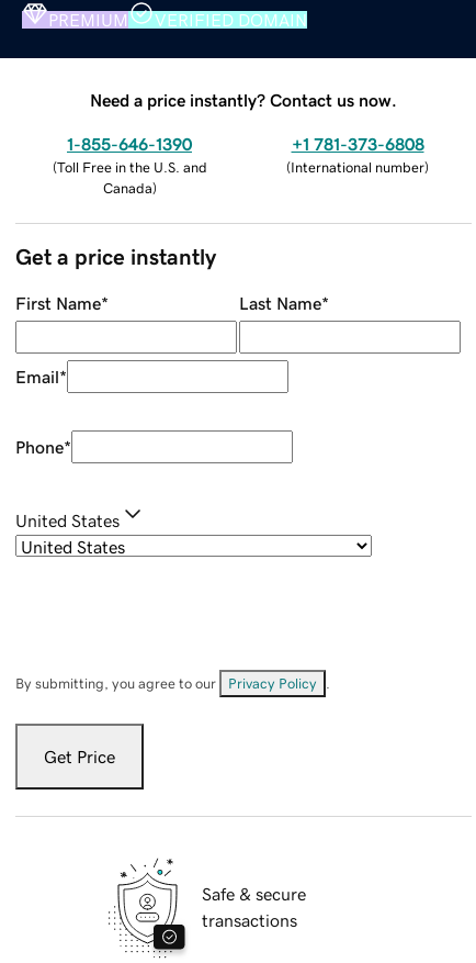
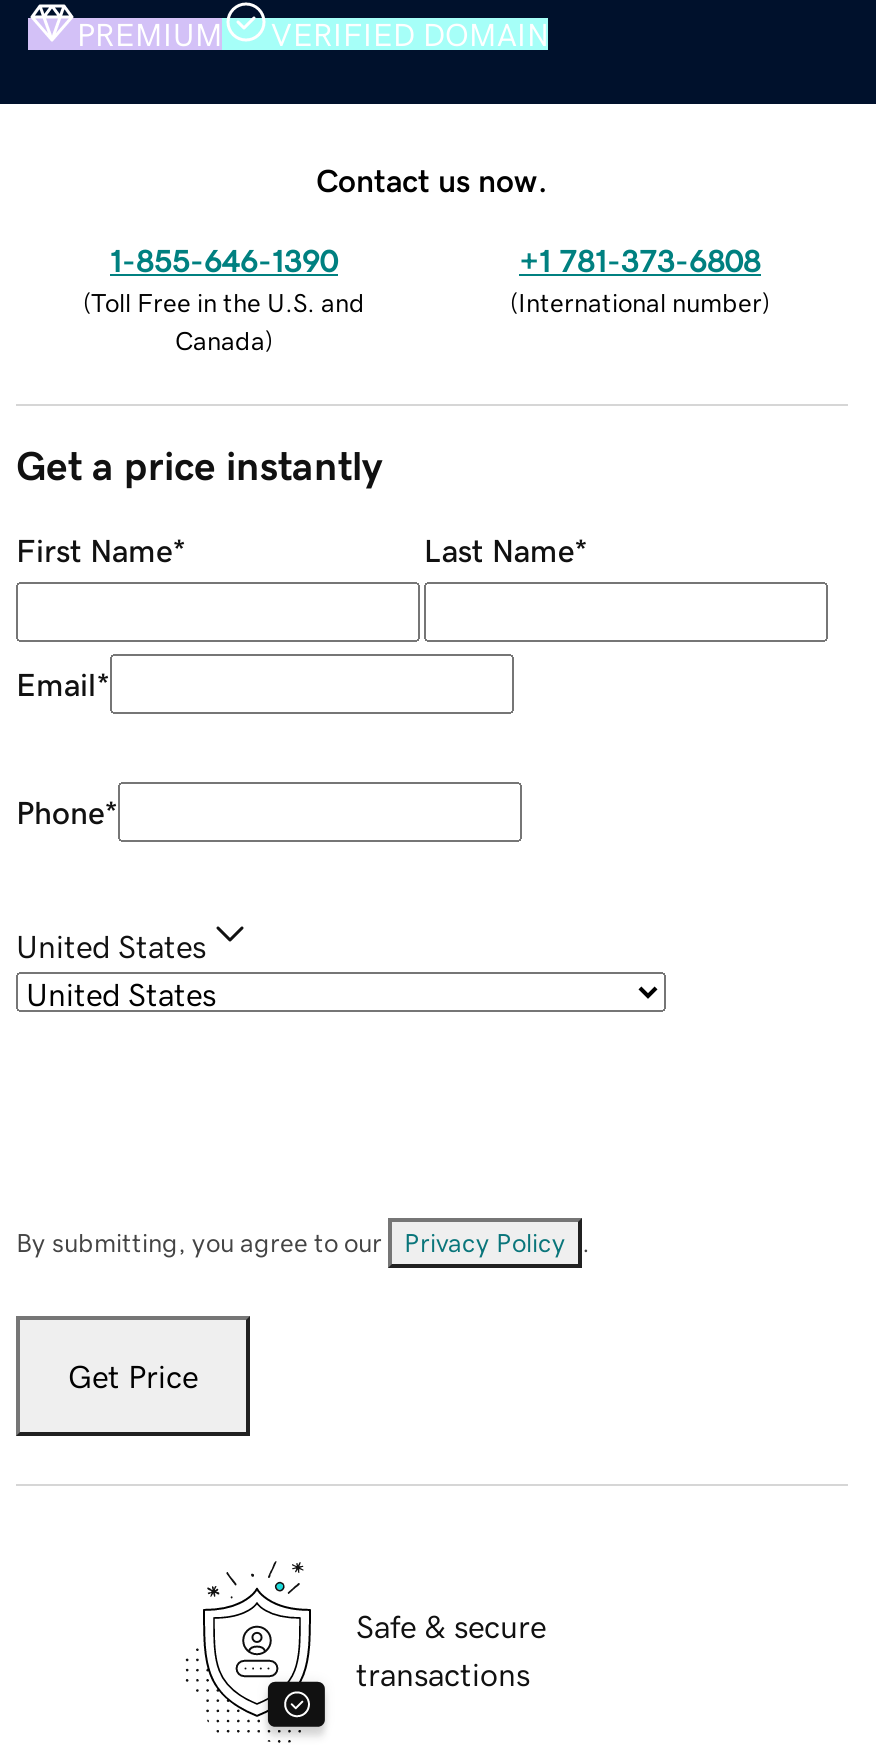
[90,91,397,108] Need a price instantly? Contact us now. -> [316,163,548,195] Contact us now.

